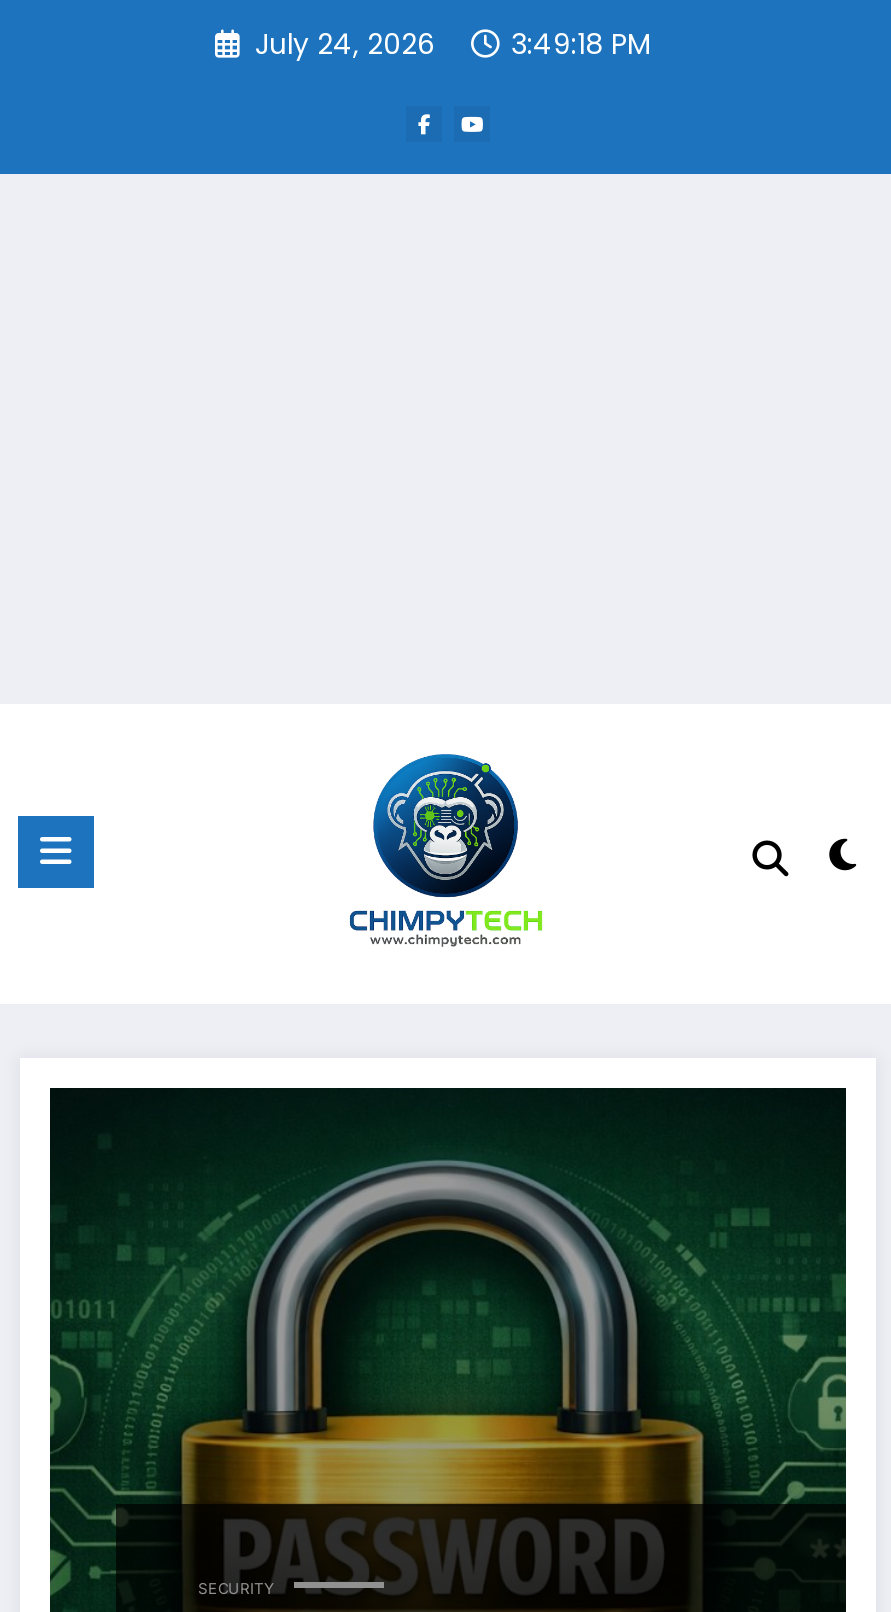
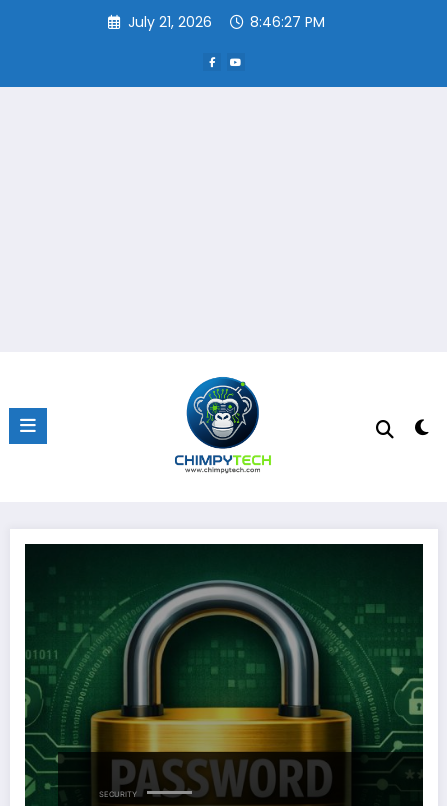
[255,24,435,64] July 24, 2026 -> [128,12,212,32] July 21, 2026
[511,24,651,64] 3:49:18 PM -> [250,12,325,32] 8:46:27 PM

